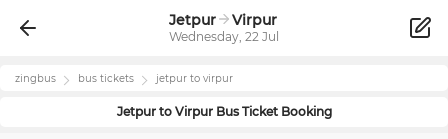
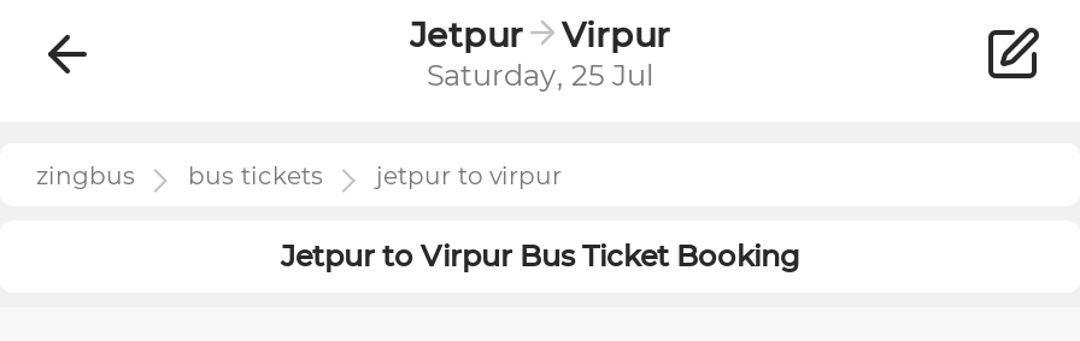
[169,29,279,44] Wednesday, 22 Jul -> [427,57,653,93] Saturday, 25 Jul

